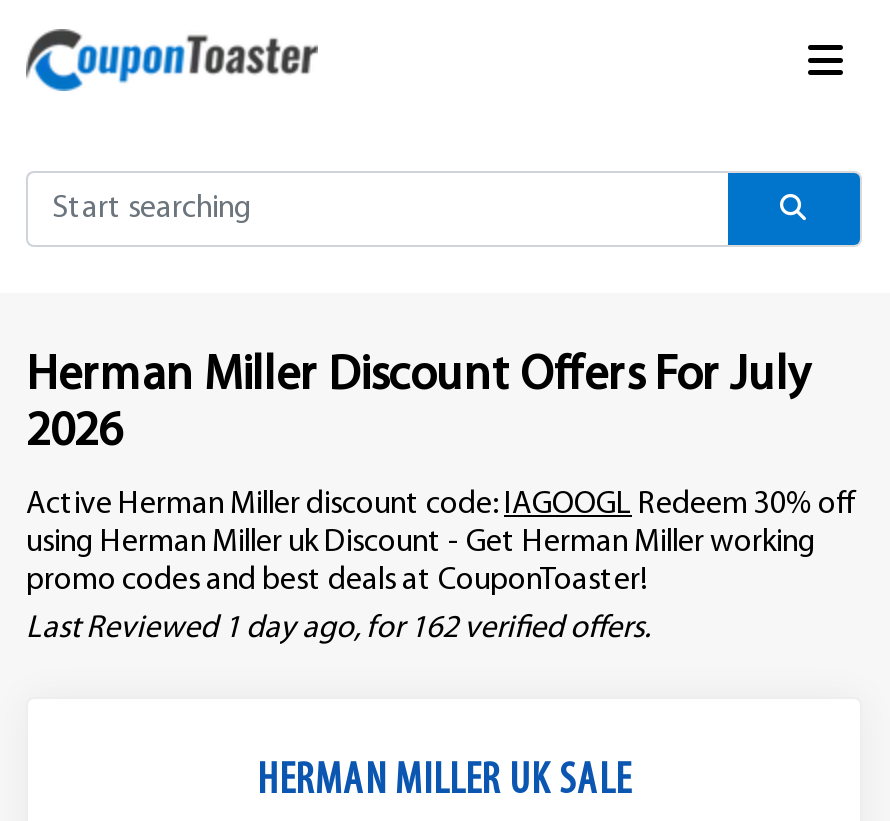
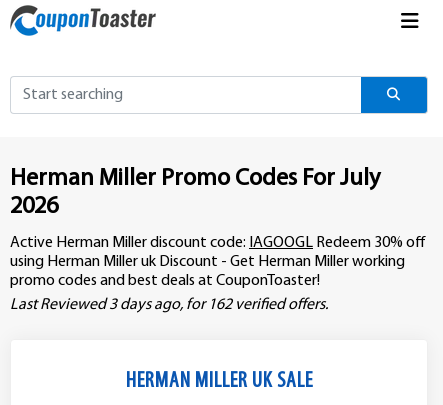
[26,353,810,401] Herman Miller Discount Offers For July -> [10,167,380,191] Herman Miller Promo Codes For July
[26,613,650,645] Last Reviewed 1 day ago, for 162 verified offers. -> [10,297,328,313] Last Reviewed 3 days ago, for 162 verified offers.

